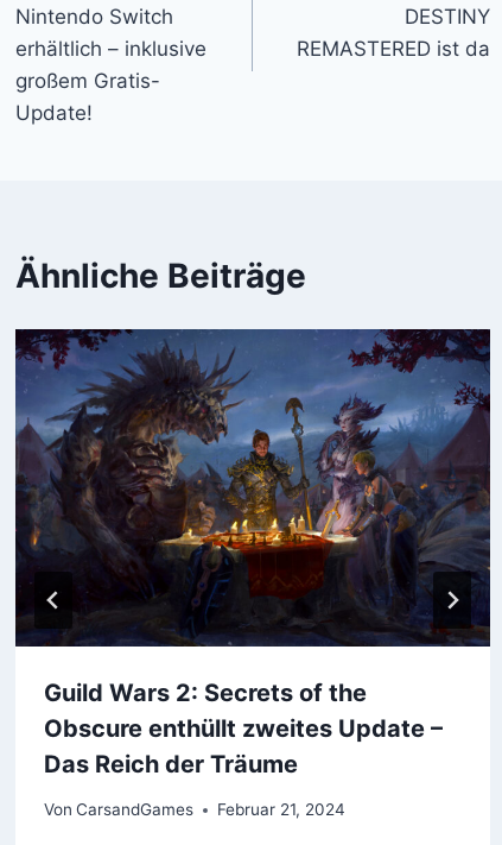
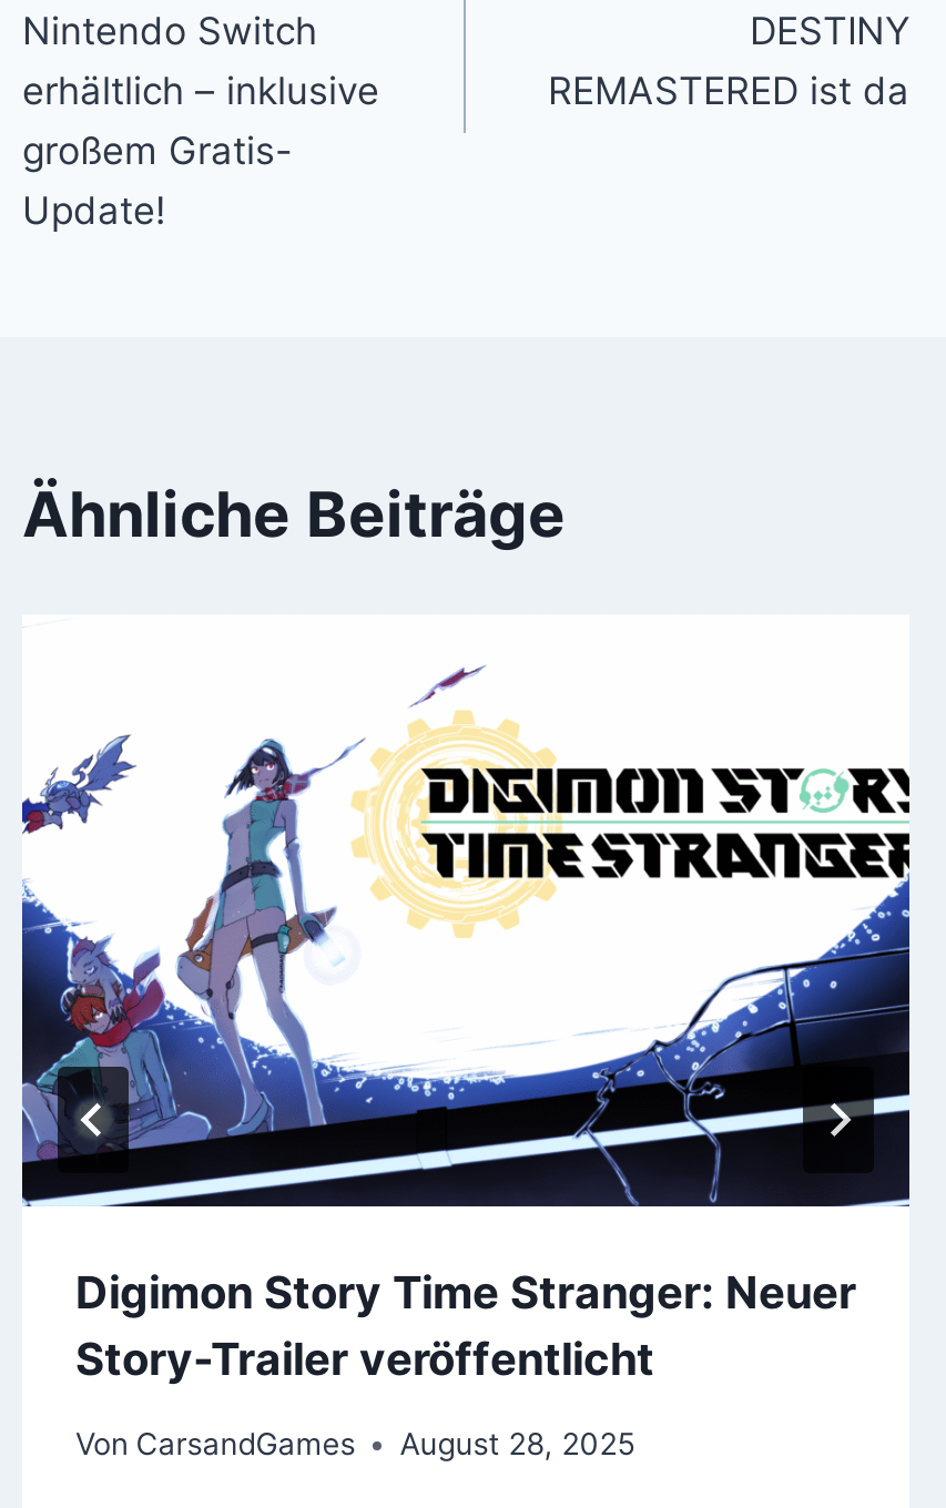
[14,328,491,778] [image] | Guild Wars 2: Secrets of the | Obscure enthüllt zweites Update – | Das Reich der Träume -> [20,614,912,1386] [image] | Digimon Story Time Stranger: Neuer | Story-Trailer veröffentlicht
[44,800,346,819] Von CarsandGames Februar 21, 2024 -> [75,1427,635,1462] Von CarsandGames August 28, 2025

